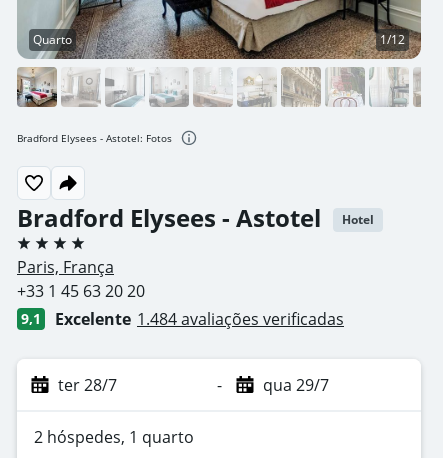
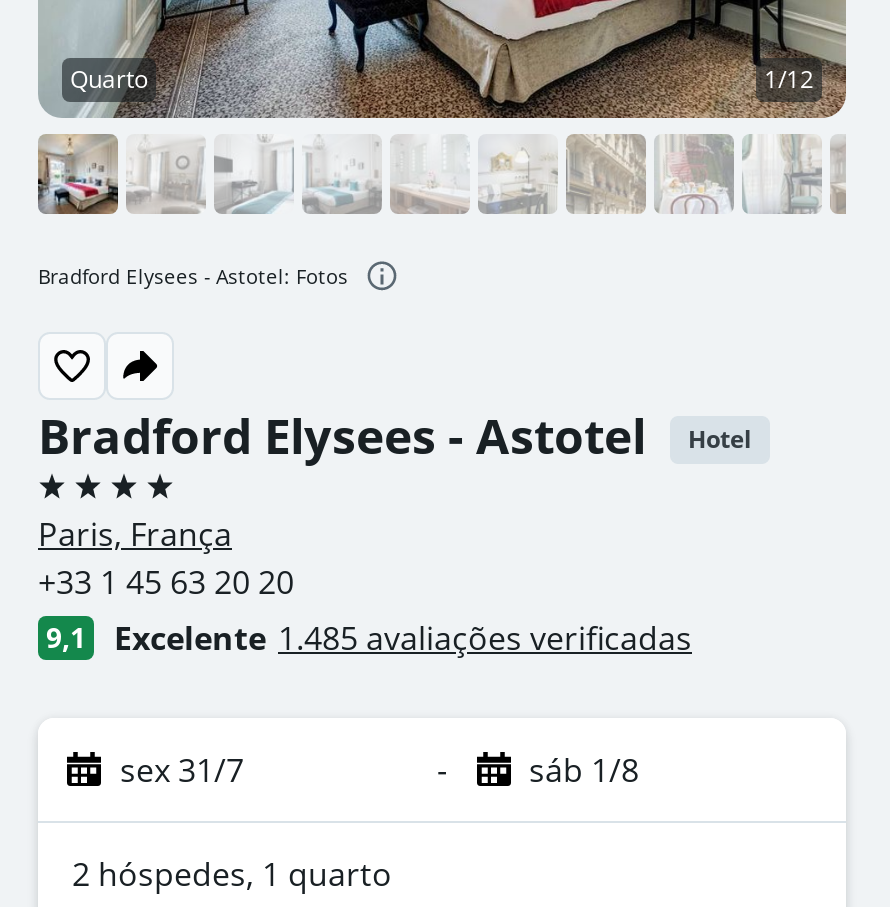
[55,308,344,330] Excelente 1.484 avaliações verificadas -> [114,616,692,660] Excelente 1.485 avaliações verificadas
[58,374,117,396] ter 28/7 -> [120,748,244,792] sex 31/7
[262,374,328,396] qua 29/7 -> [529,748,639,792] sáb 1/8

